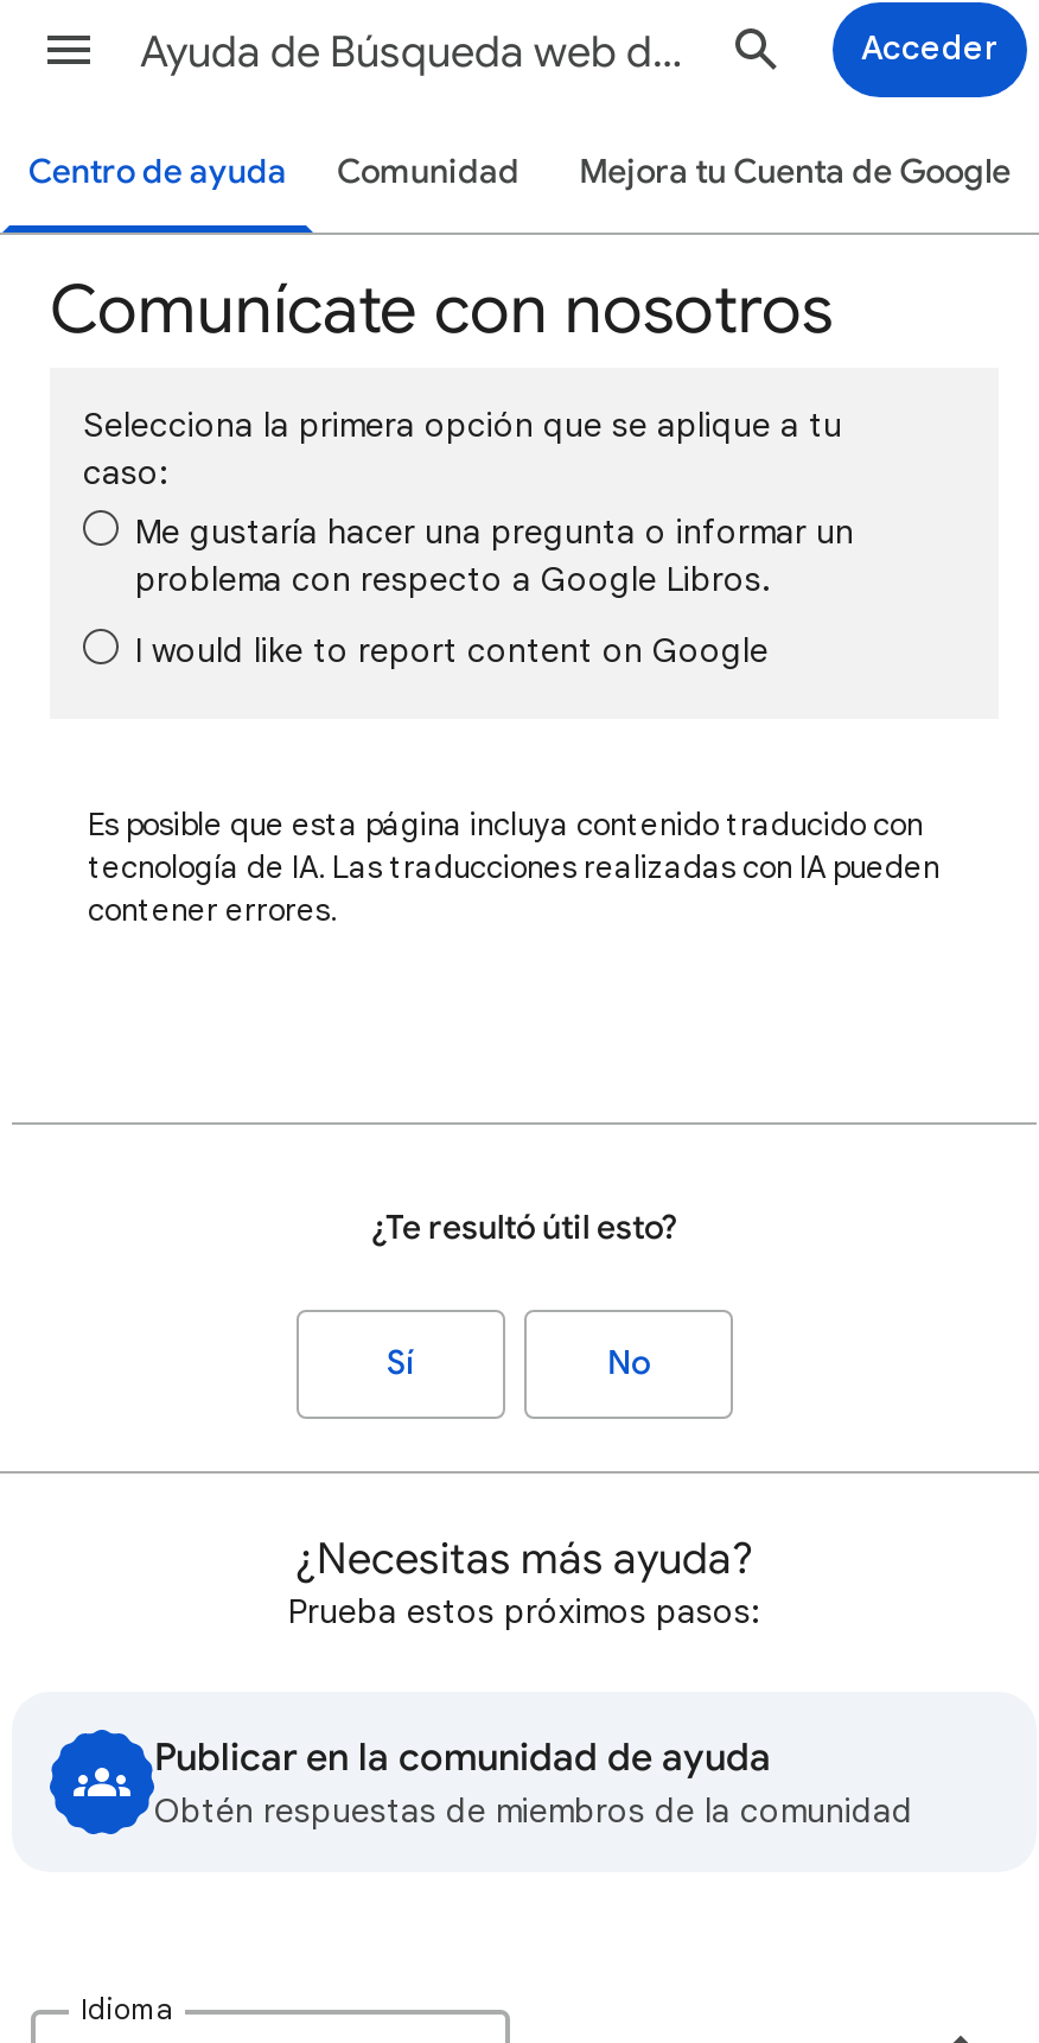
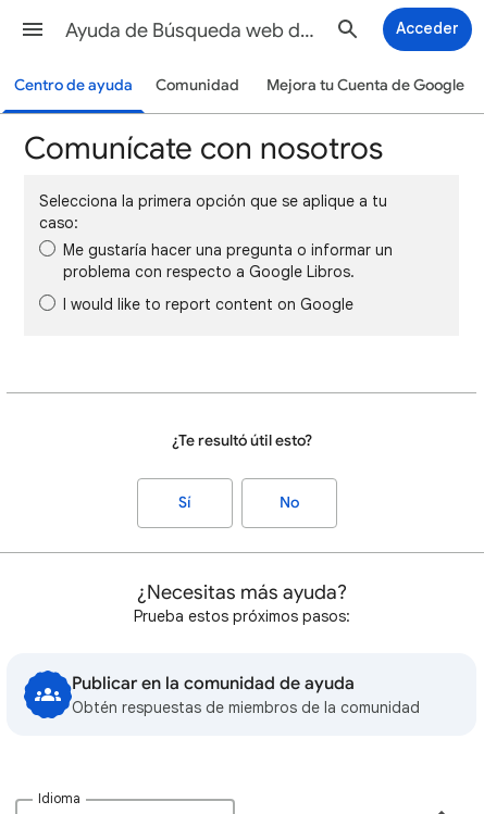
[88,804,939,930] Es posible que esta página incluya contenido traducido con | tecnología de IA. Las traducciones realizadas con IA pueden | contener errores. -> none

